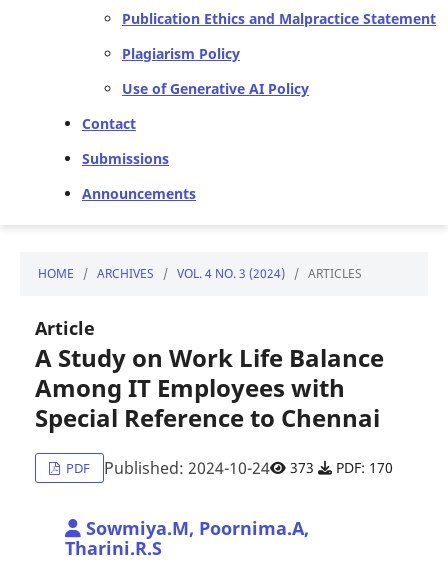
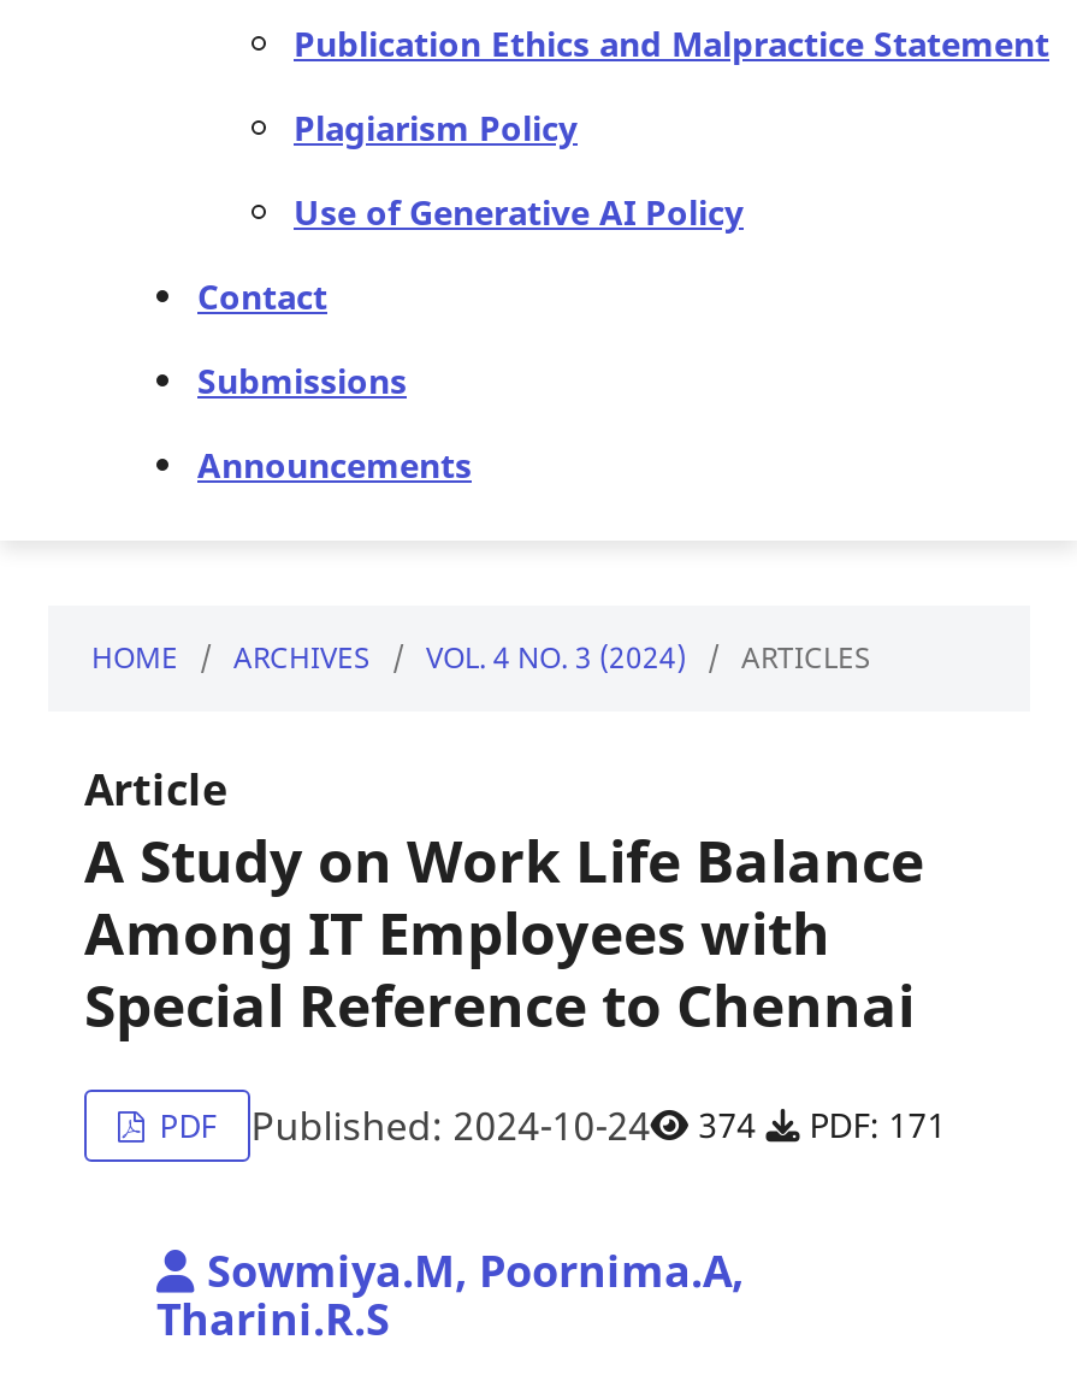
[286,458,318,477] 373 -> [689,1101,766,1146] 374
[332,458,393,477] PDF: 170 -> [800,1101,946,1146] PDF: 171

